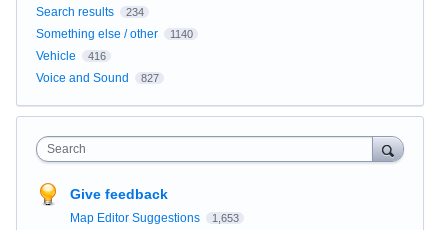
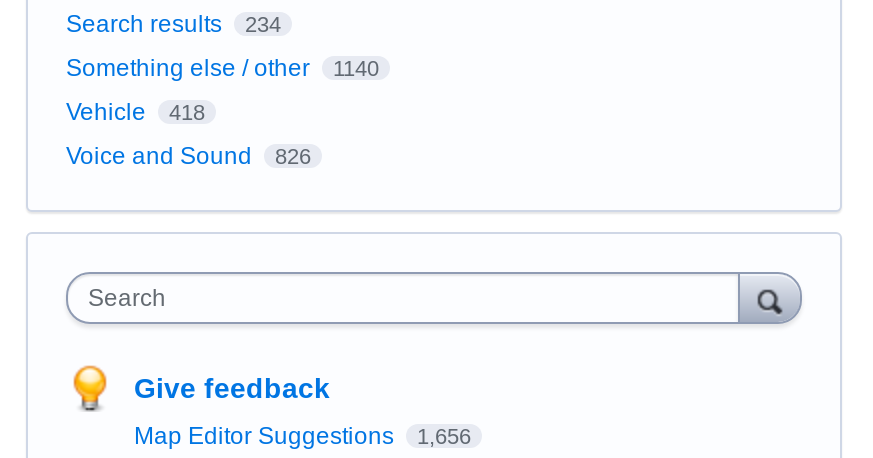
[36,49,105,63] Vehicle 416 -> [66,97,205,125] Vehicle 418
[36,71,158,85] Voice and Sound 827 -> [66,141,311,169] Voice and Sound 826
[70,211,238,225] Map Editor Suggestions 1,653 -> [134,421,471,449] Map Editor Suggestions 1,656

